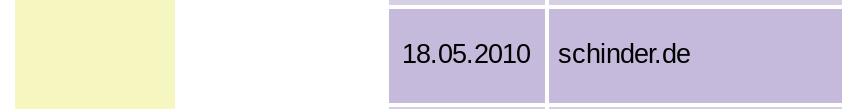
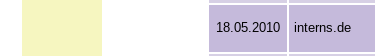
[558,39,690,69] schinder.de -> [293,20,350,35] interns.de

